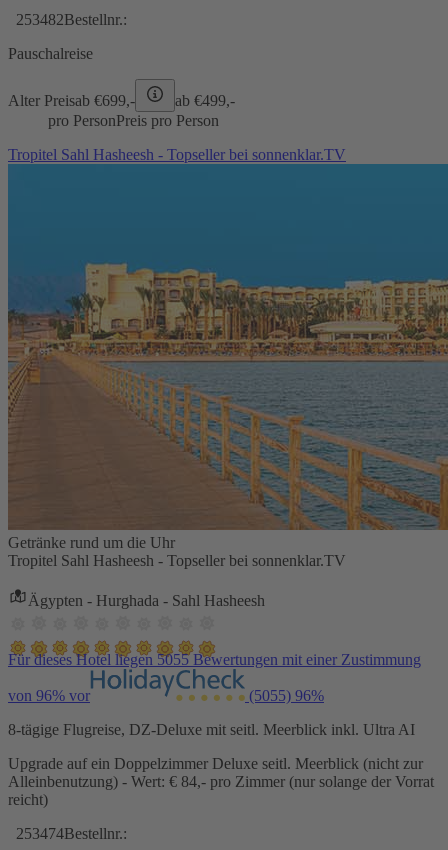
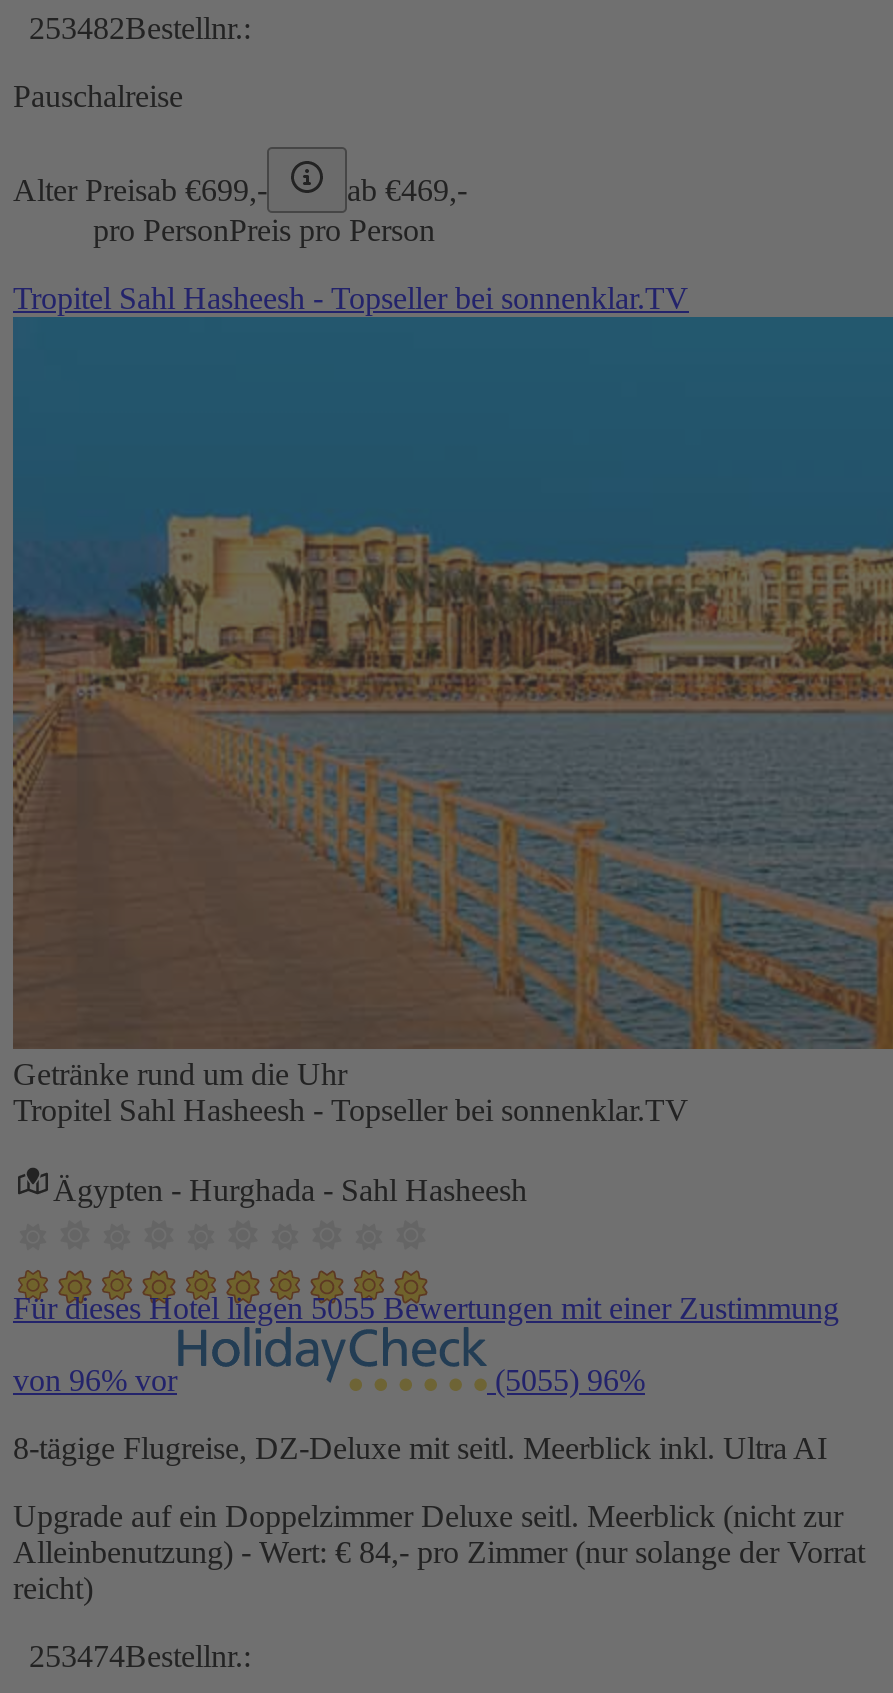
[175,91,235,108] ab €499,- -> [347,172,467,206] ab €469,-

